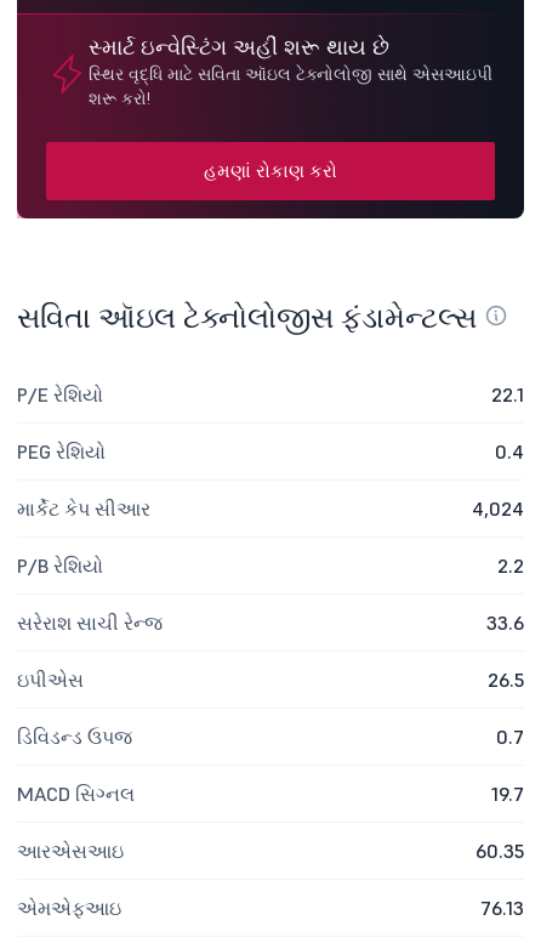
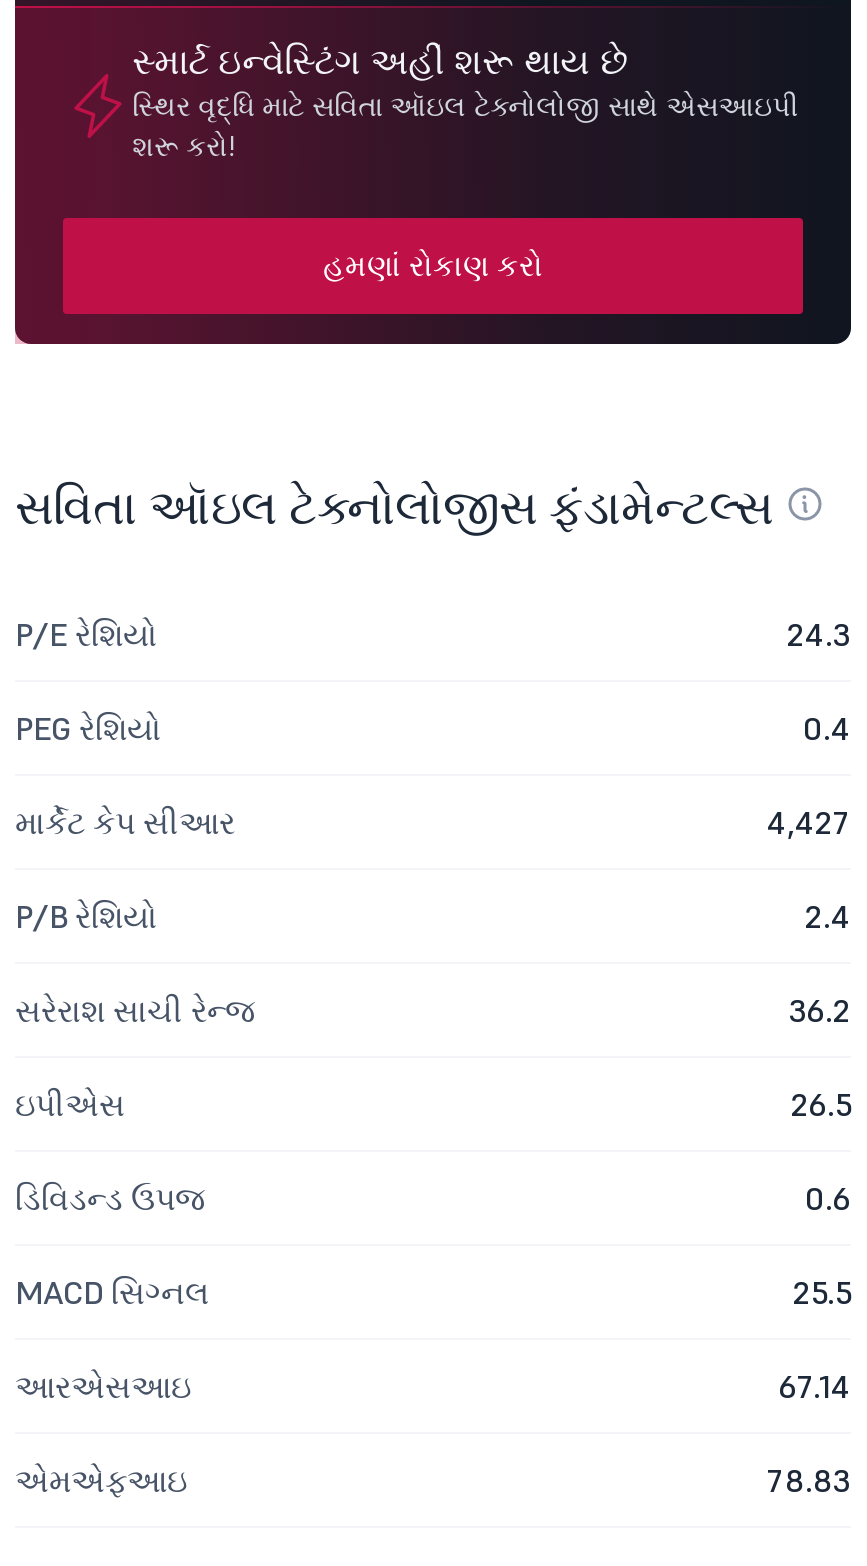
[491,382,524,407] 22.1 -> [787,614,851,654] 24.3
[472,496,524,521] 4,024 -> [767,802,851,842] 4,427
[497,553,524,578] 2.2 -> [805,896,851,936] 2.4
[486,610,524,635] 33.6 -> [789,990,851,1030] 36.2
[496,725,524,749] 0.7 -> [805,1178,851,1218] 0.6
[491,782,524,806] 19.7 -> [793,1272,851,1312] 25.5
[475,839,524,863] 60.35 -> [779,1366,851,1406] 67.14
[480,896,524,920] 76.13 -> [767,1460,851,1500] 78.83

